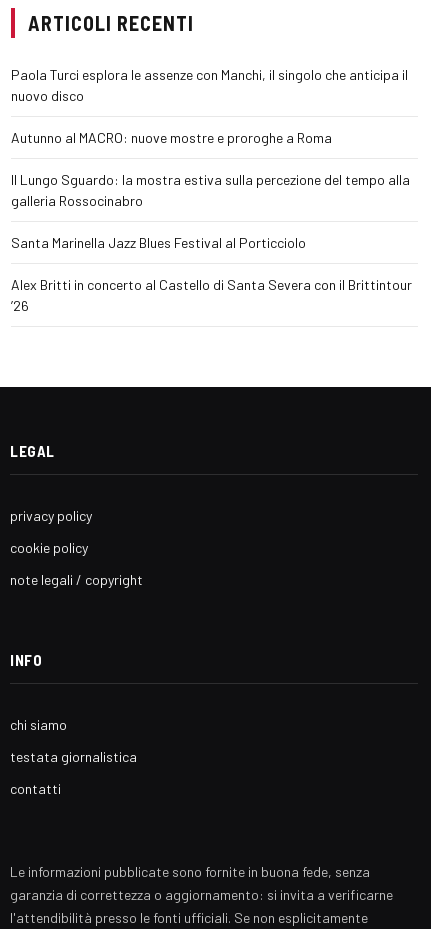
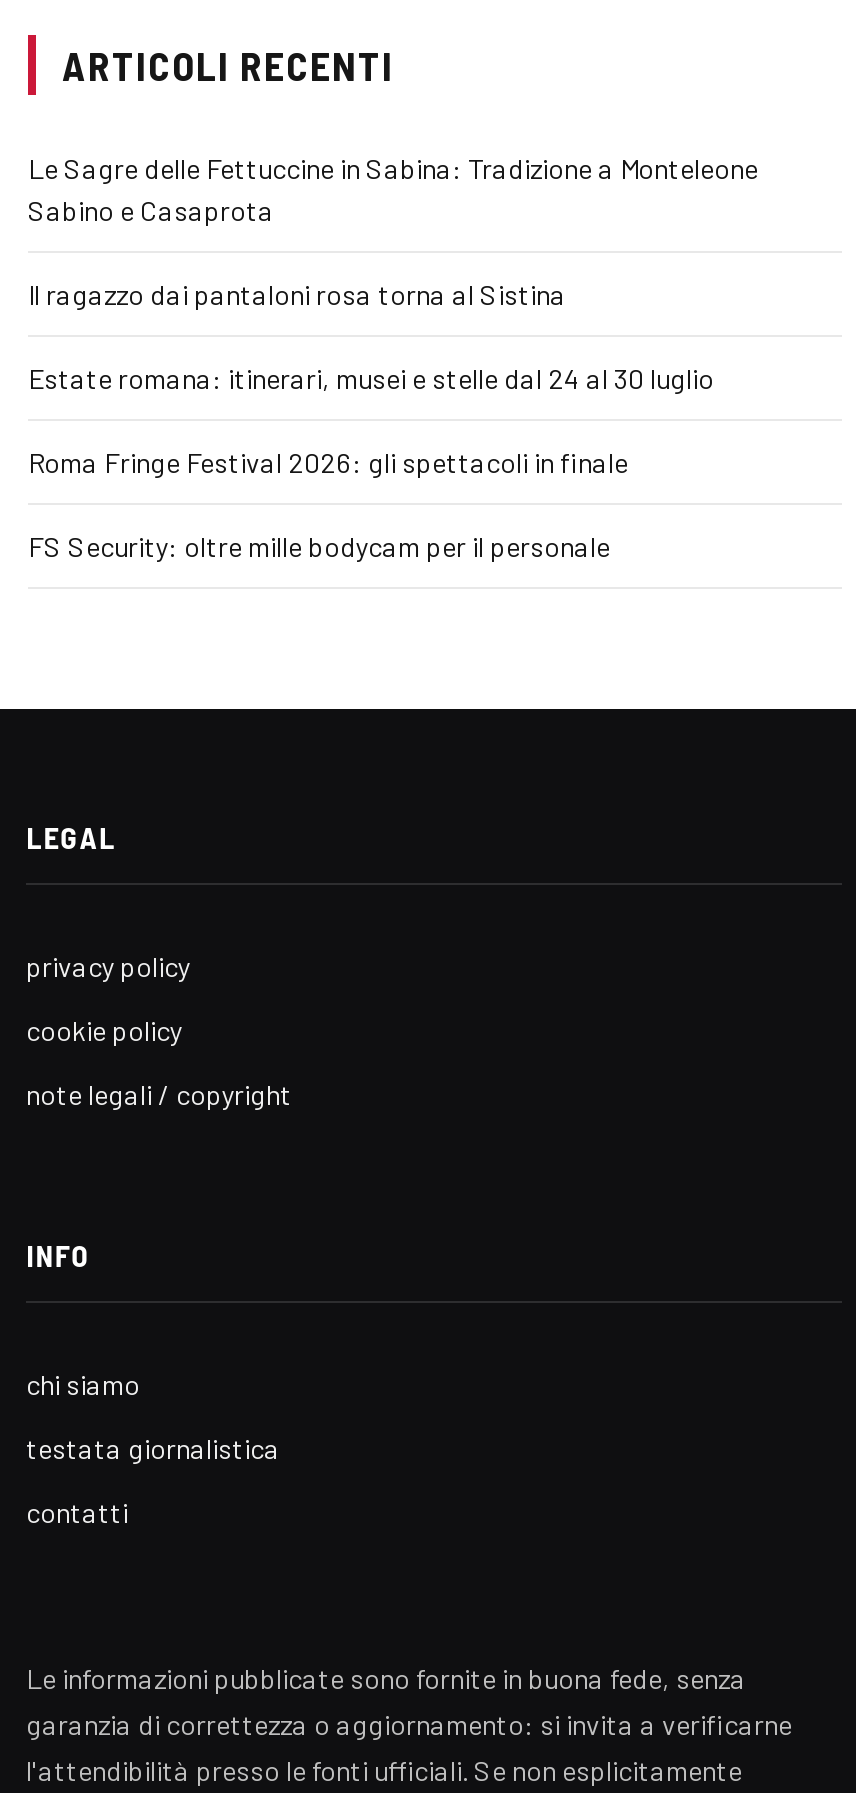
[11,66,408,104] Paola Turci esplora le assenze con Manchi, il singolo che anticipa il | nuovo disco -> [28,151,758,227] Le Sagre delle Fettuccine in Sabina: Tradizione a Monteleone | Sabino e Casaprota
[11,129,332,146] Autunno al MACRO: nuove mostre e proroghe a Roma -> [28,277,566,311] Il ragazzo dai pantaloni rosa torna al Sistina
[11,171,410,209] Il Lungo Sguardo: la mostra estiva sulla percezione del tempo alla | galleria Rossocinabro -> [28,361,714,395] Estate romana: itinerari, musei e stelle dal 24 al 30 luglio
[11,234,306,251] Santa Marinella Jazz Blues Festival al Porticciolo -> [28,445,628,479] Roma Fringe Festival 2026: gli spettacoli in finale
[11,276,412,314] Alex Britti in concerto al Castello di Santa Severa con il Brittintour | ’26 -> [28,529,610,563] FS Security: oltre mille bodycam per il personale

